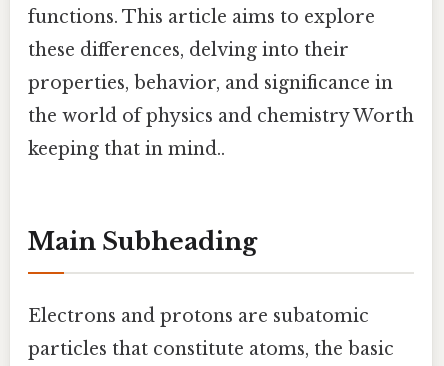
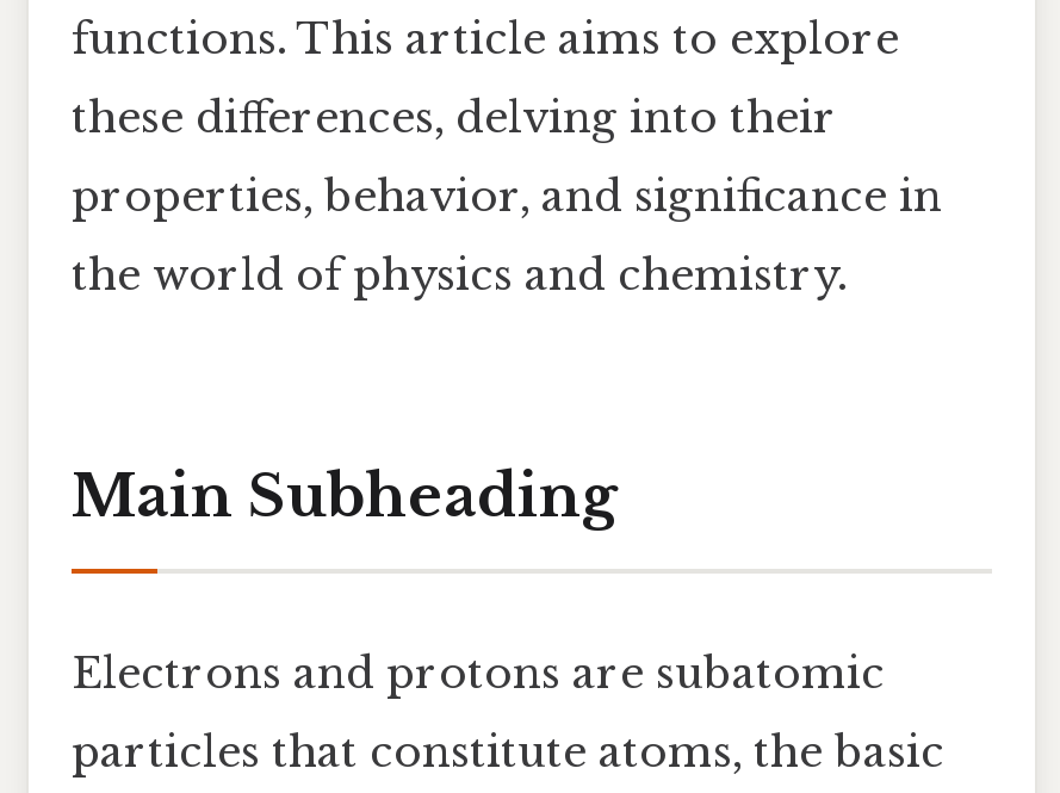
[28,105,414,160] the world of physics and chemistry Worth | keeping that in mind.. -> [72,249,847,302] the world of physics and chemistry.

